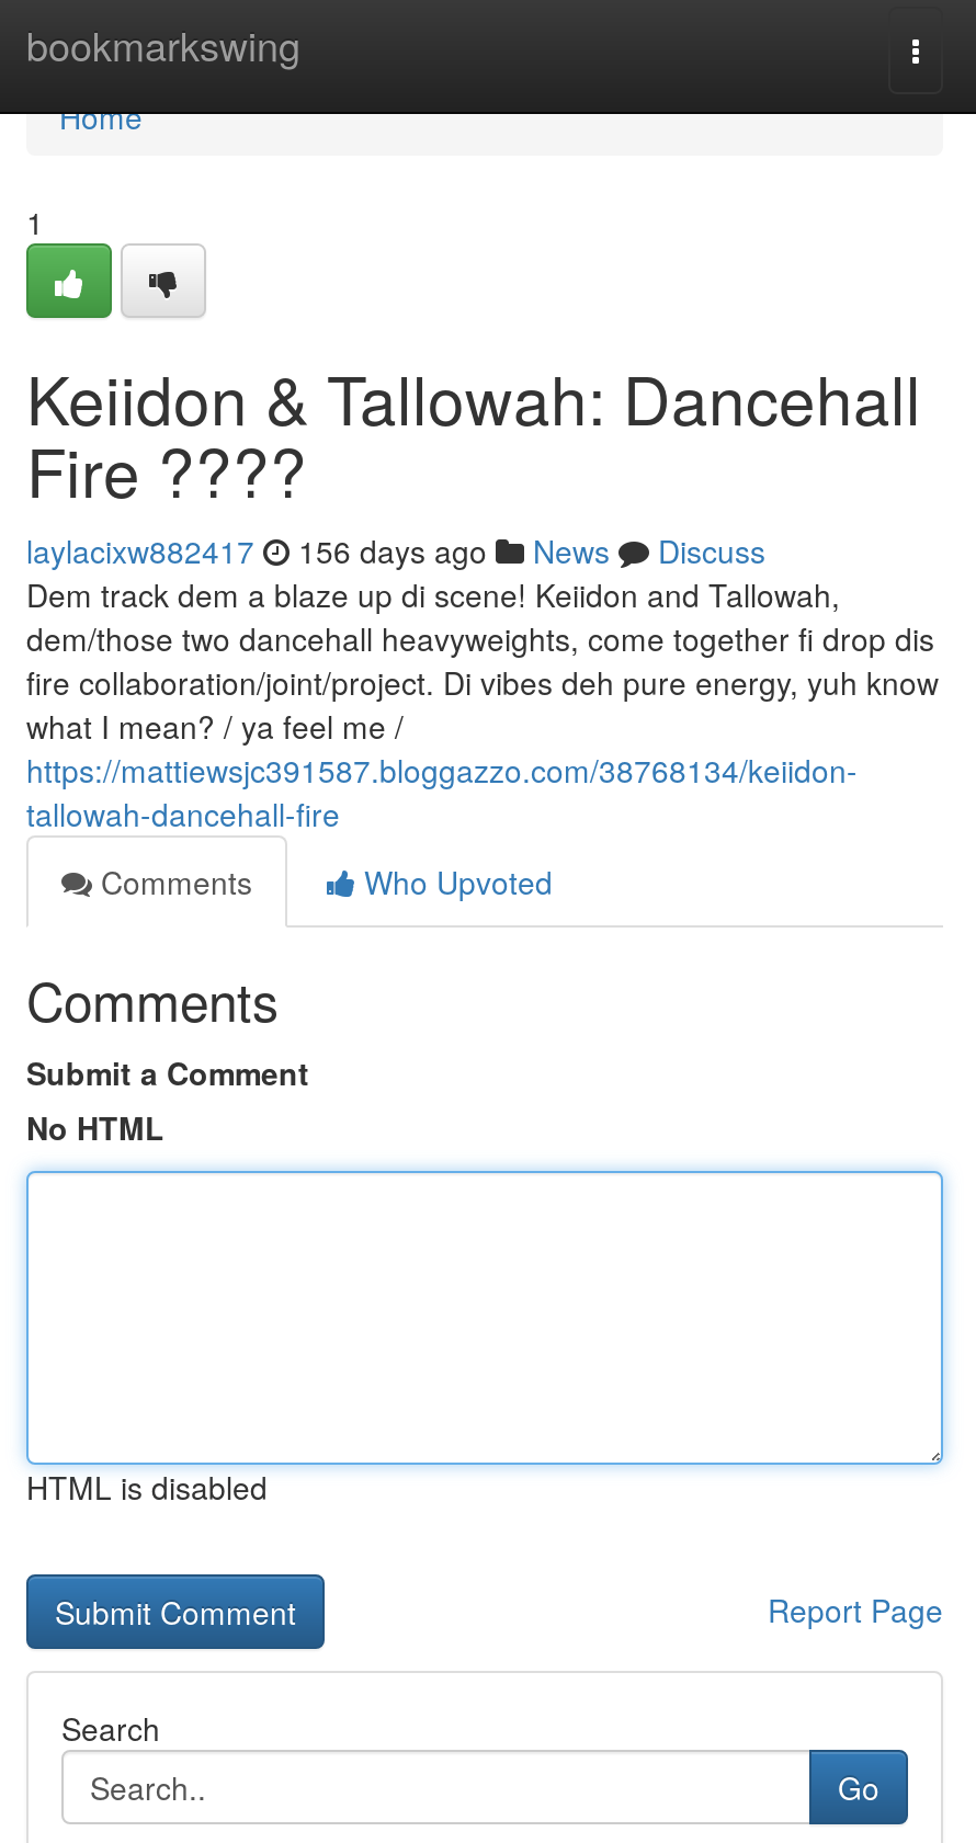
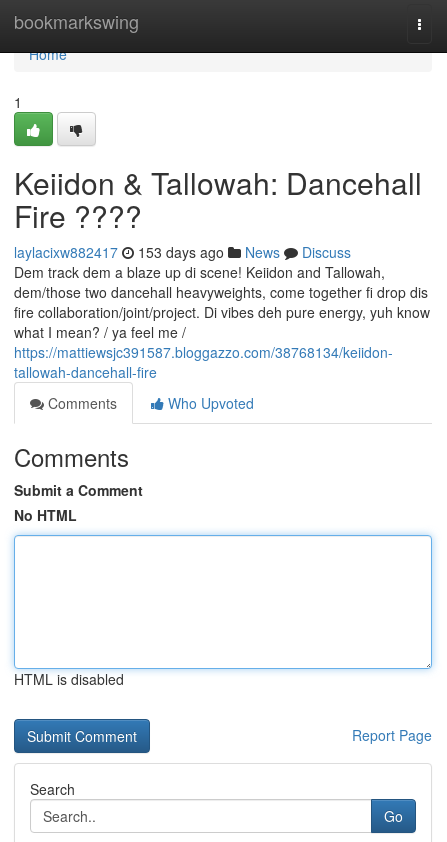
[26,528,765,572] laylacixw882417 156 days ago News Discuss -> [14,242,351,262] laylacixw882417 153 days ago News Discuss

